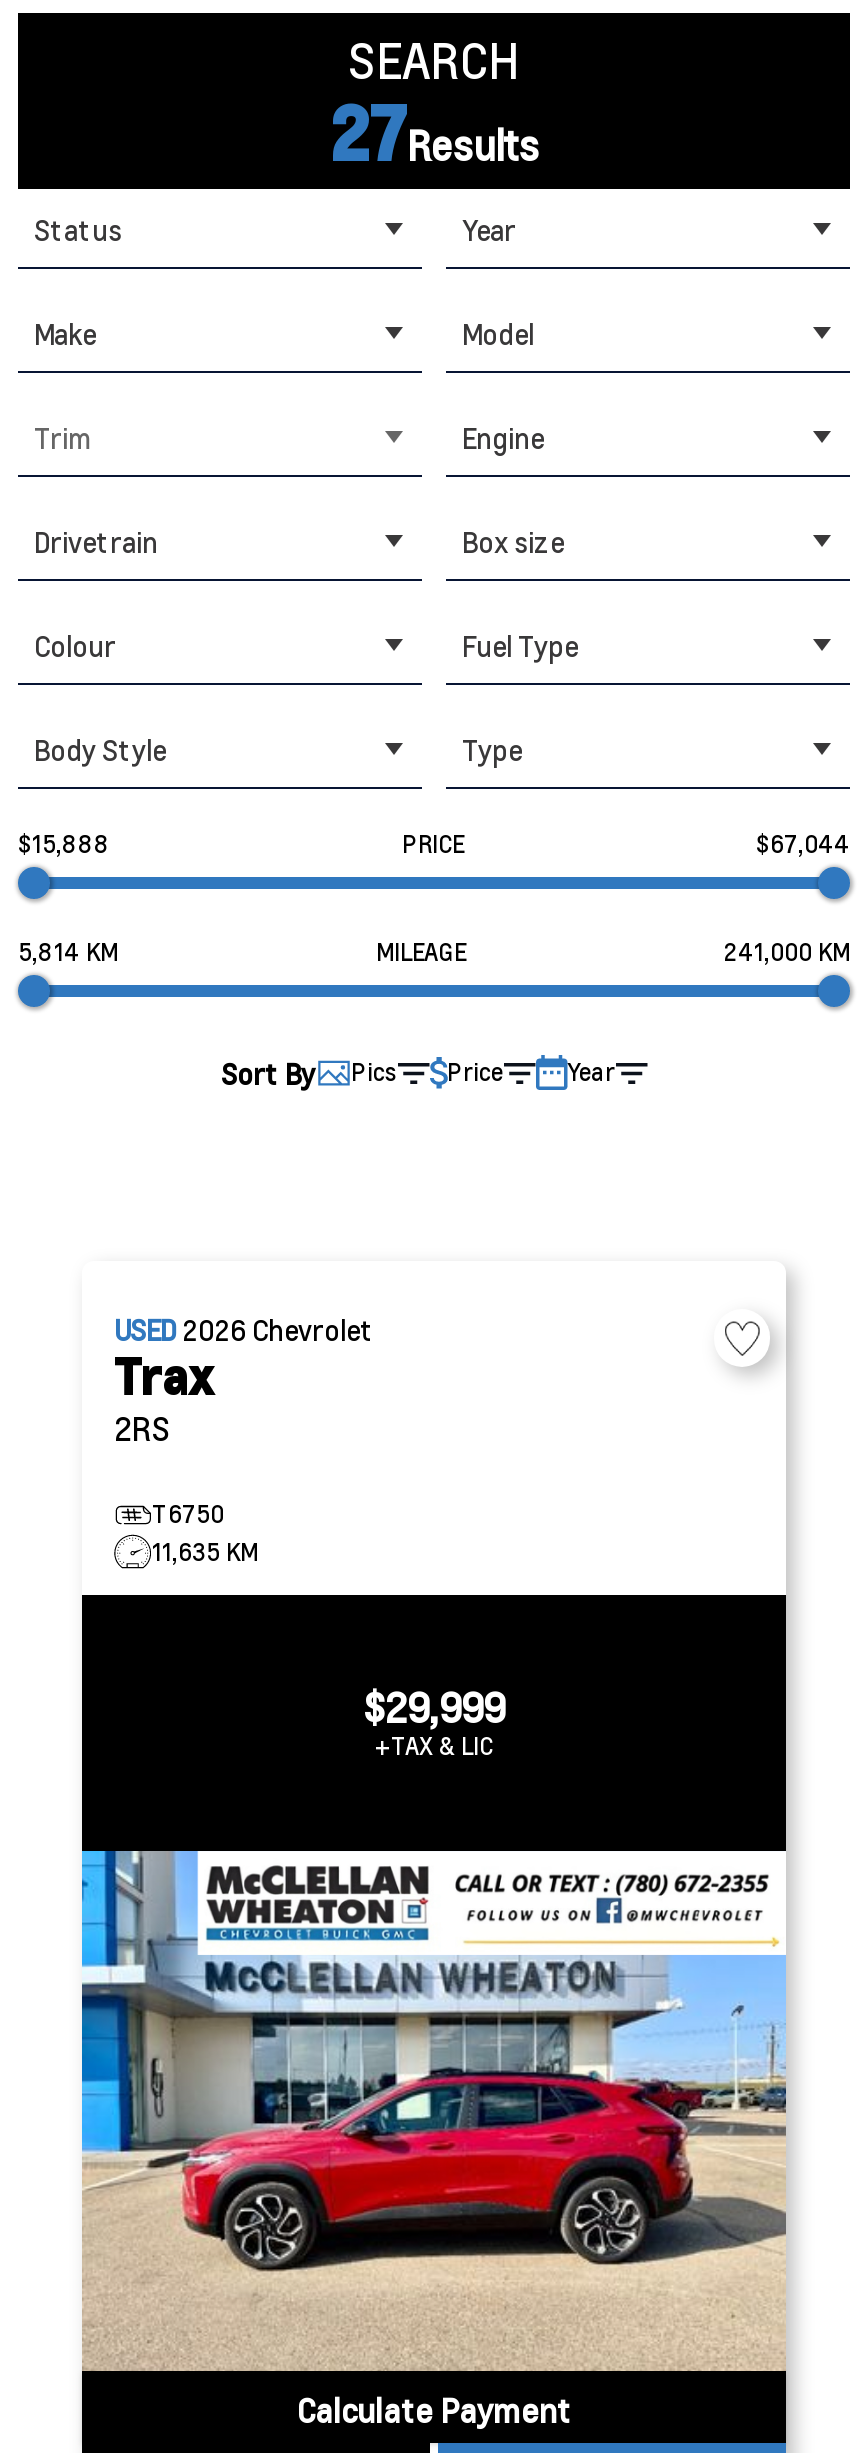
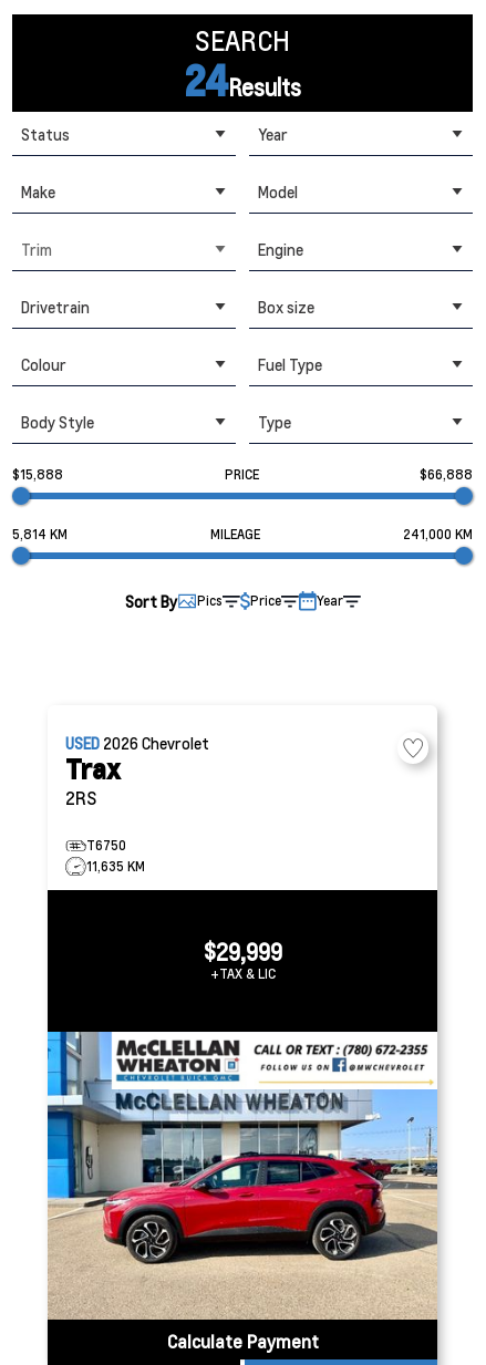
[329,87,539,179] 27Results -> [184,55,301,106] 24Results
[756,829,850,859] $67,044 -> [420,466,473,483] $66,888

